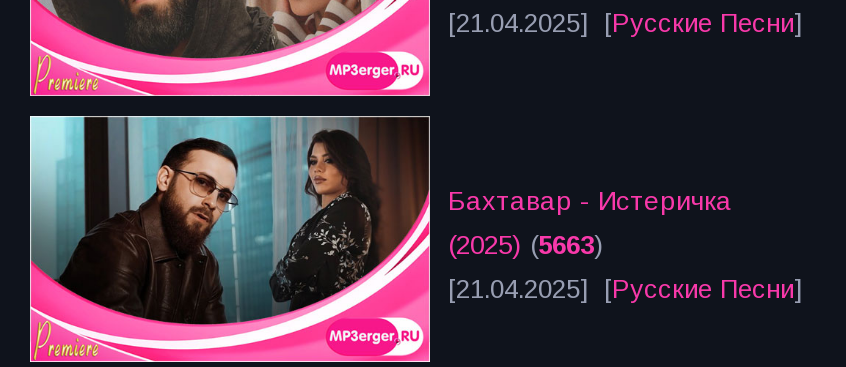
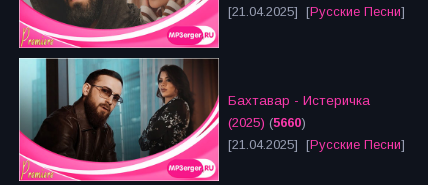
[448,231,604,261] (2025) (5663) -> [228,115,306,130] (2025) (5660)

